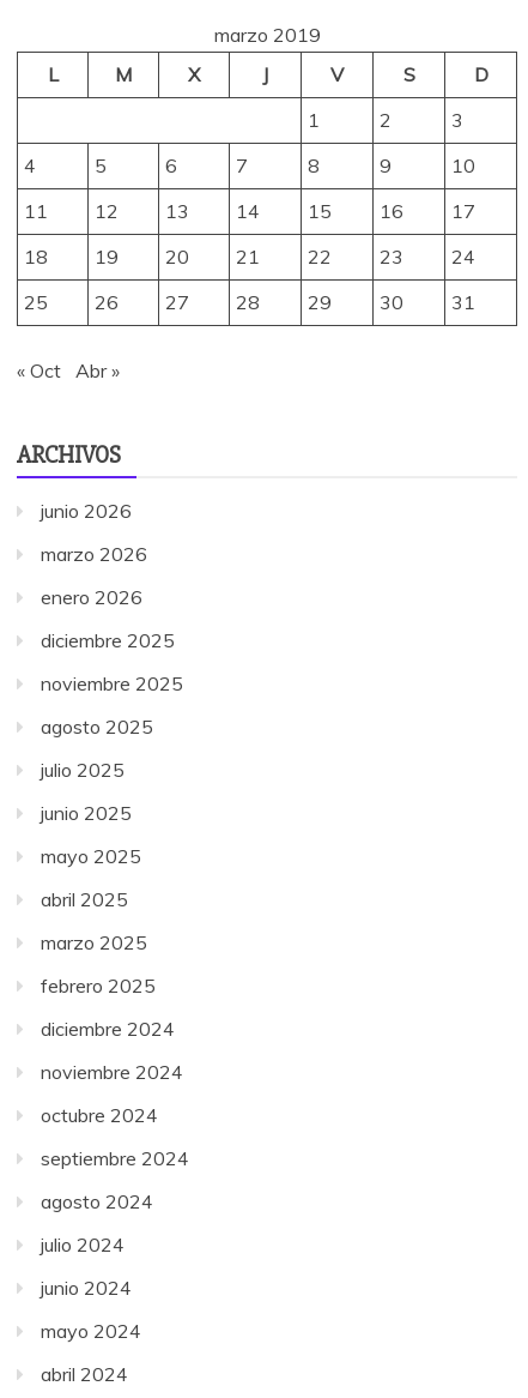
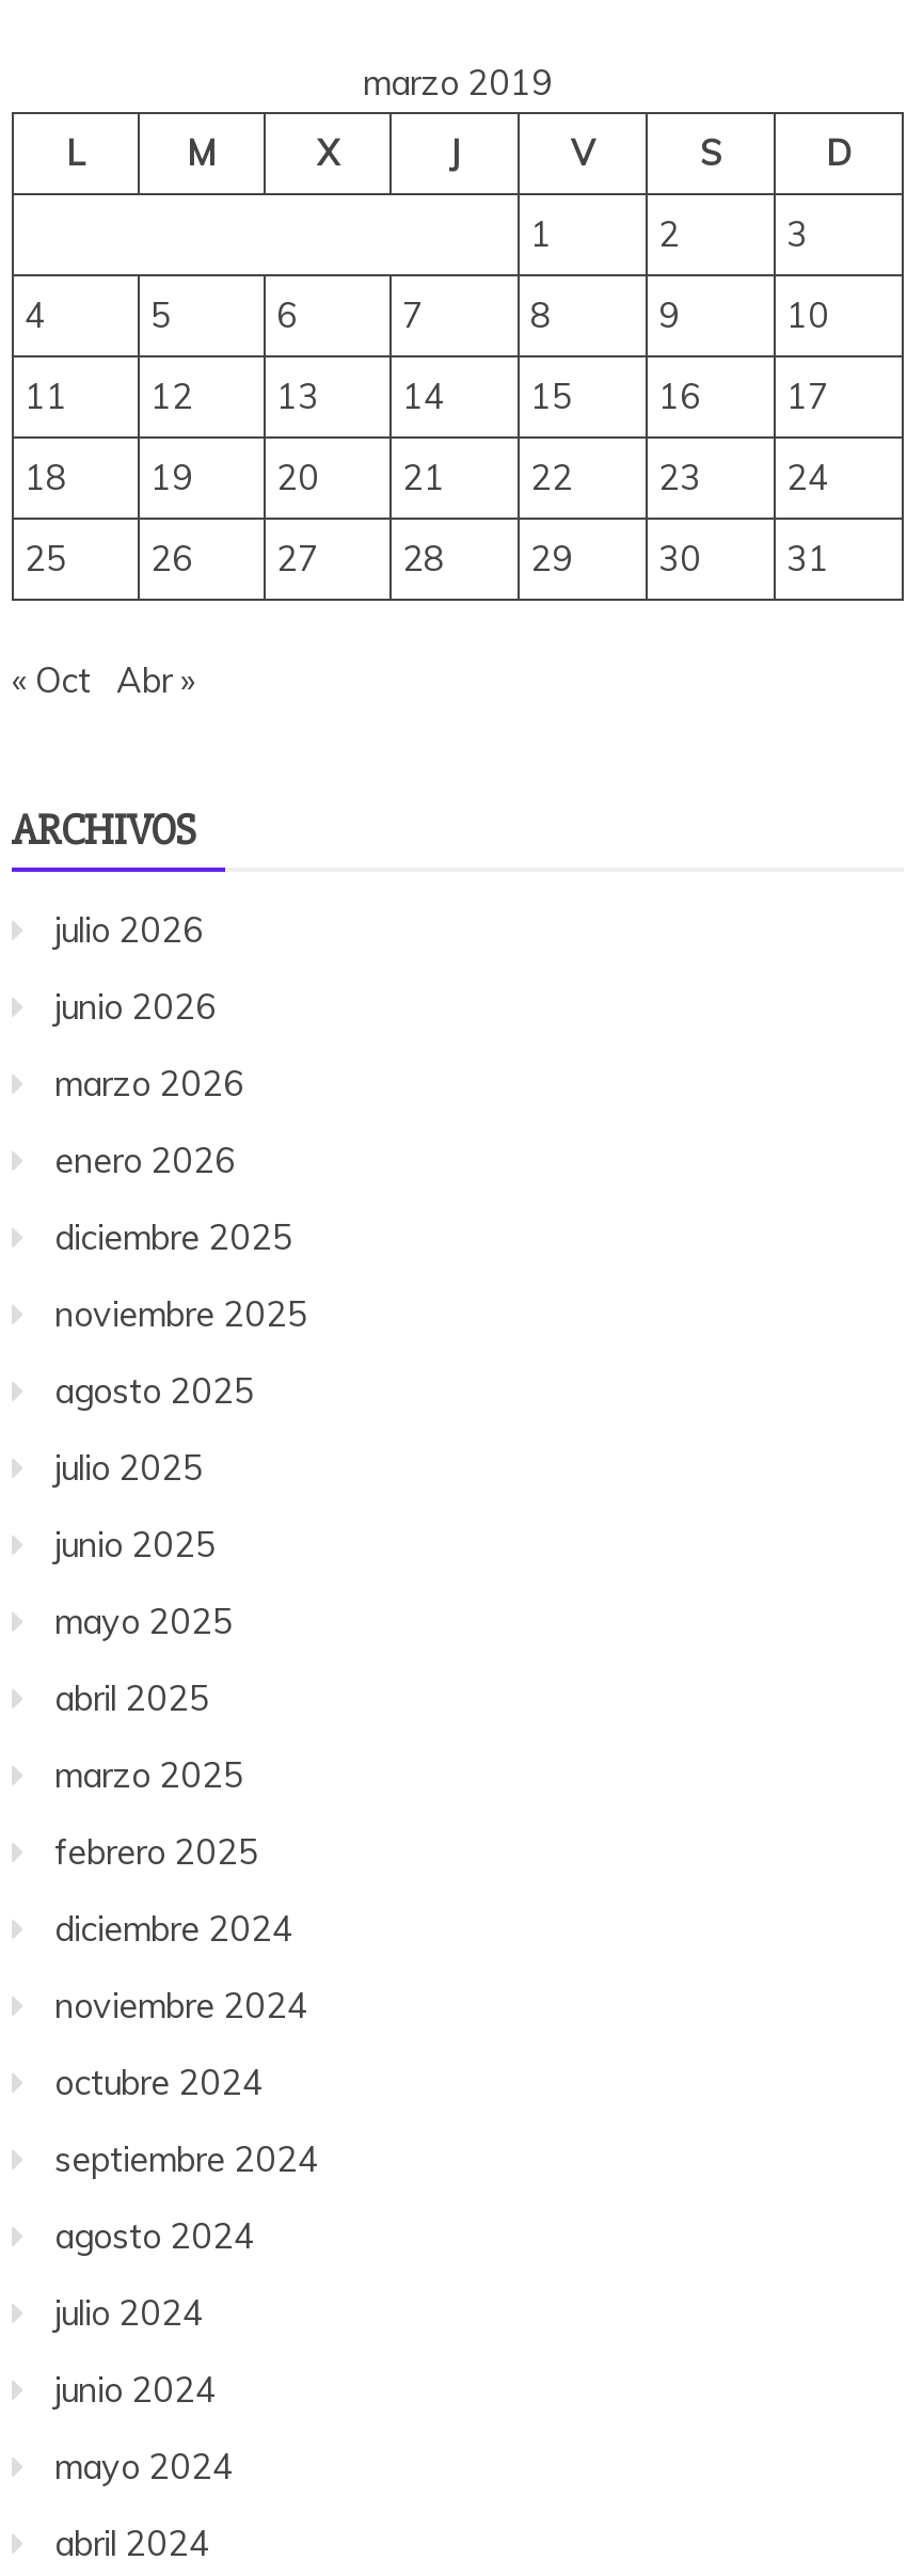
none -> [54,908,204,951] julio 2026

